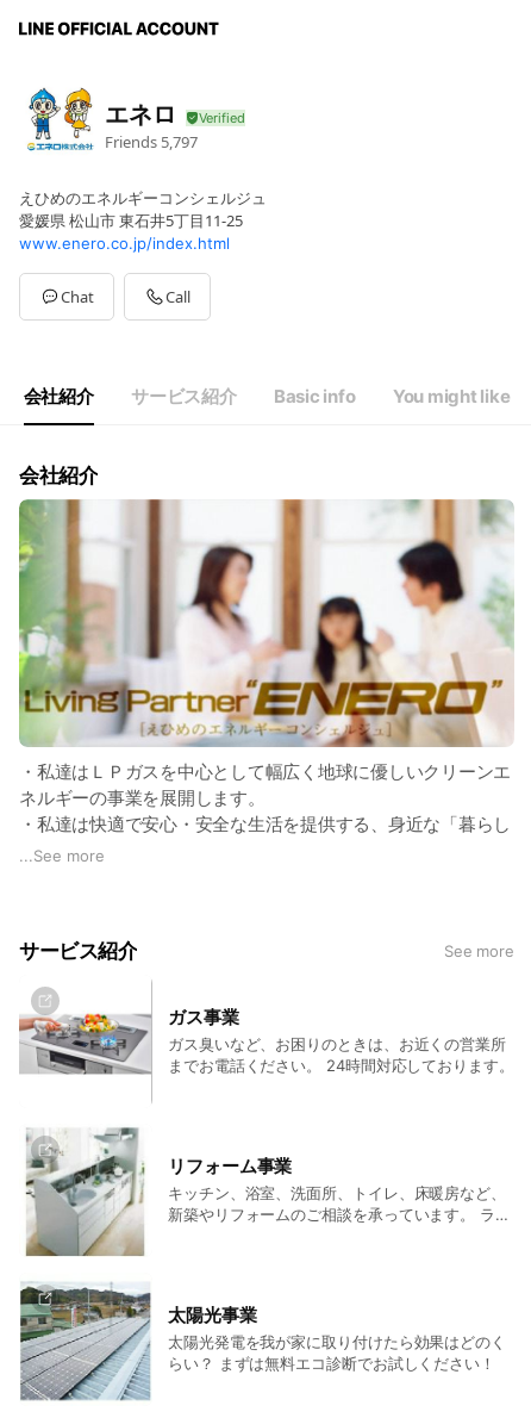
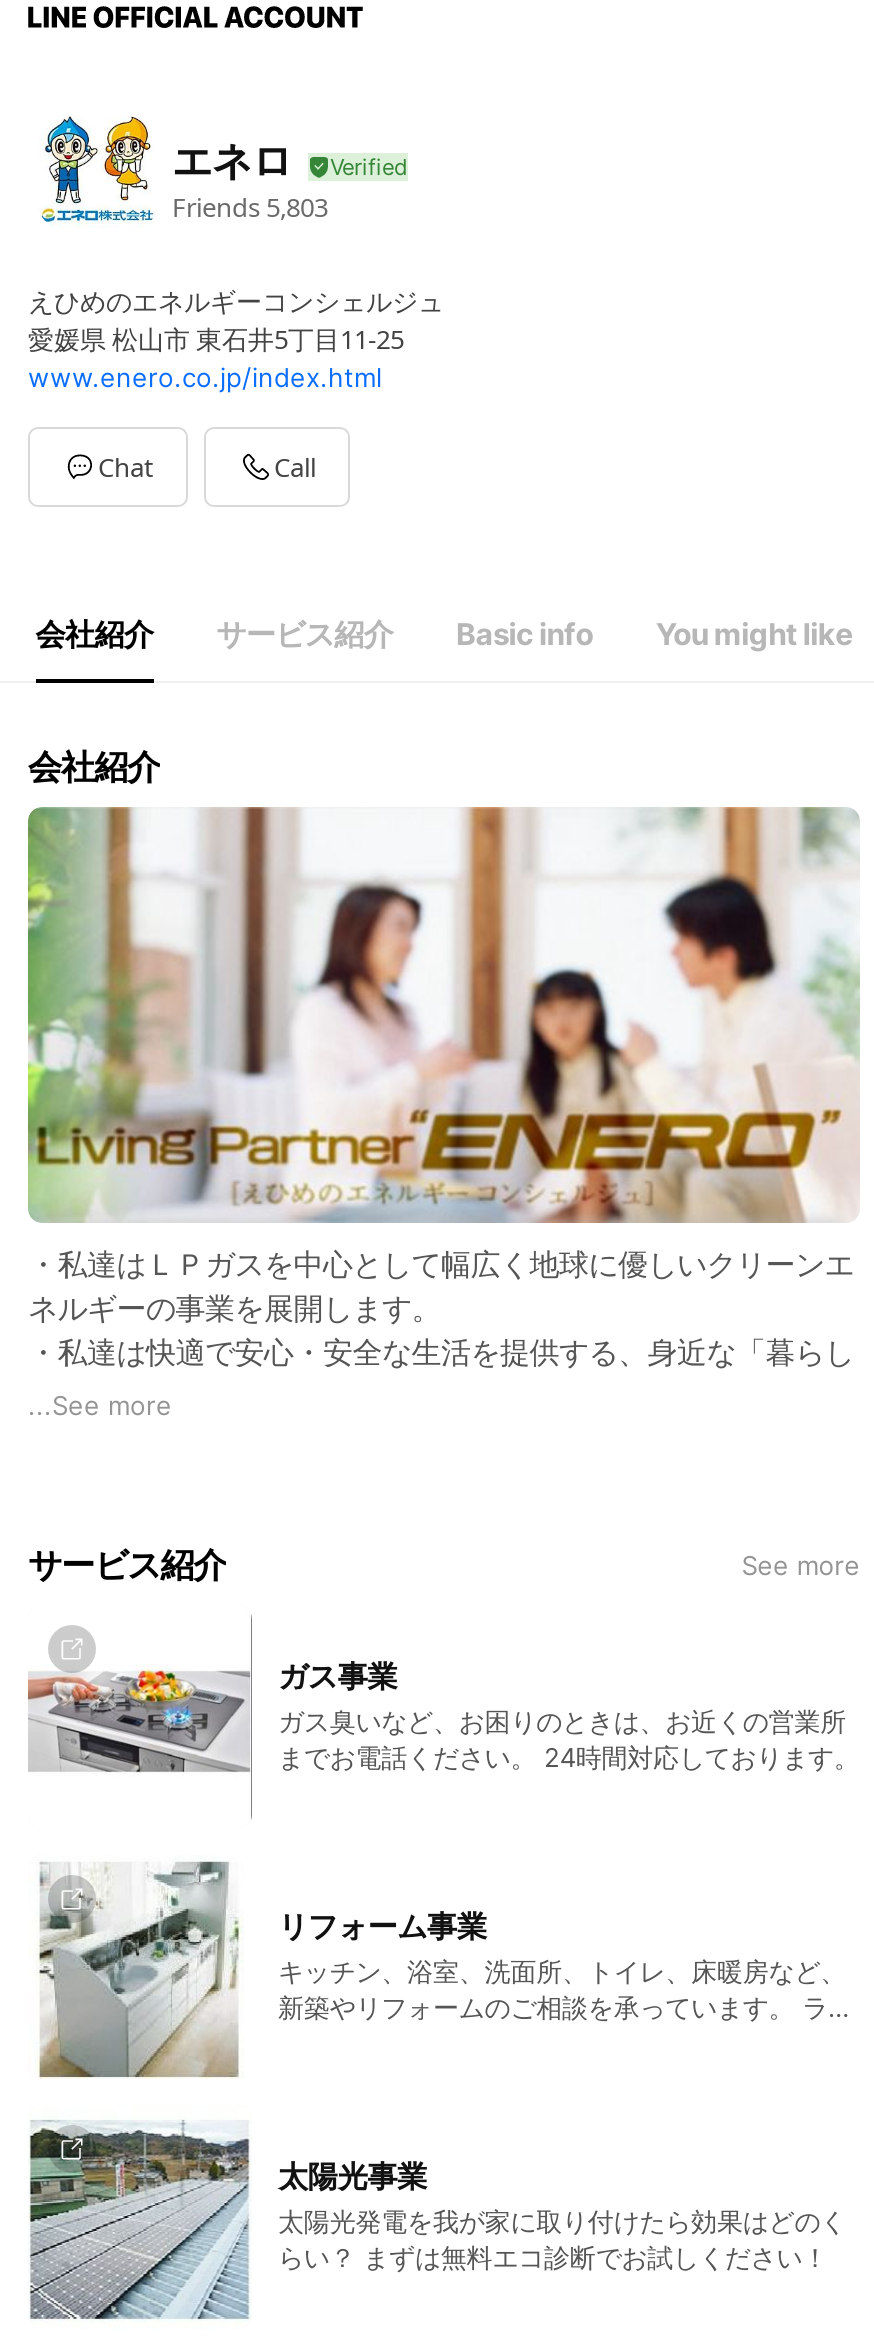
[105,130,198,152] Friends 5,797 -> [172,188,328,224] Friends 5,803

